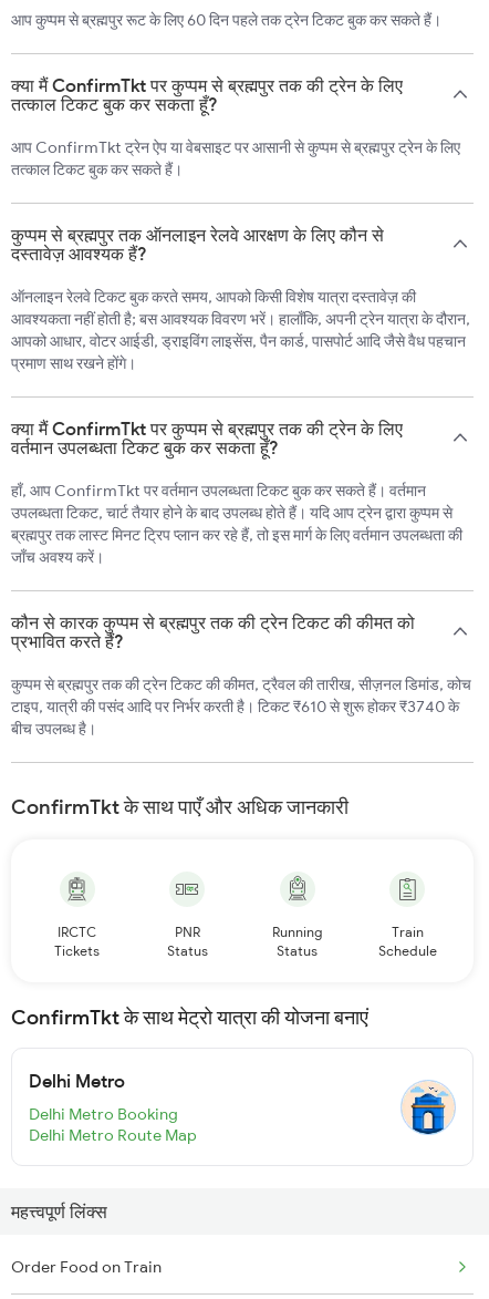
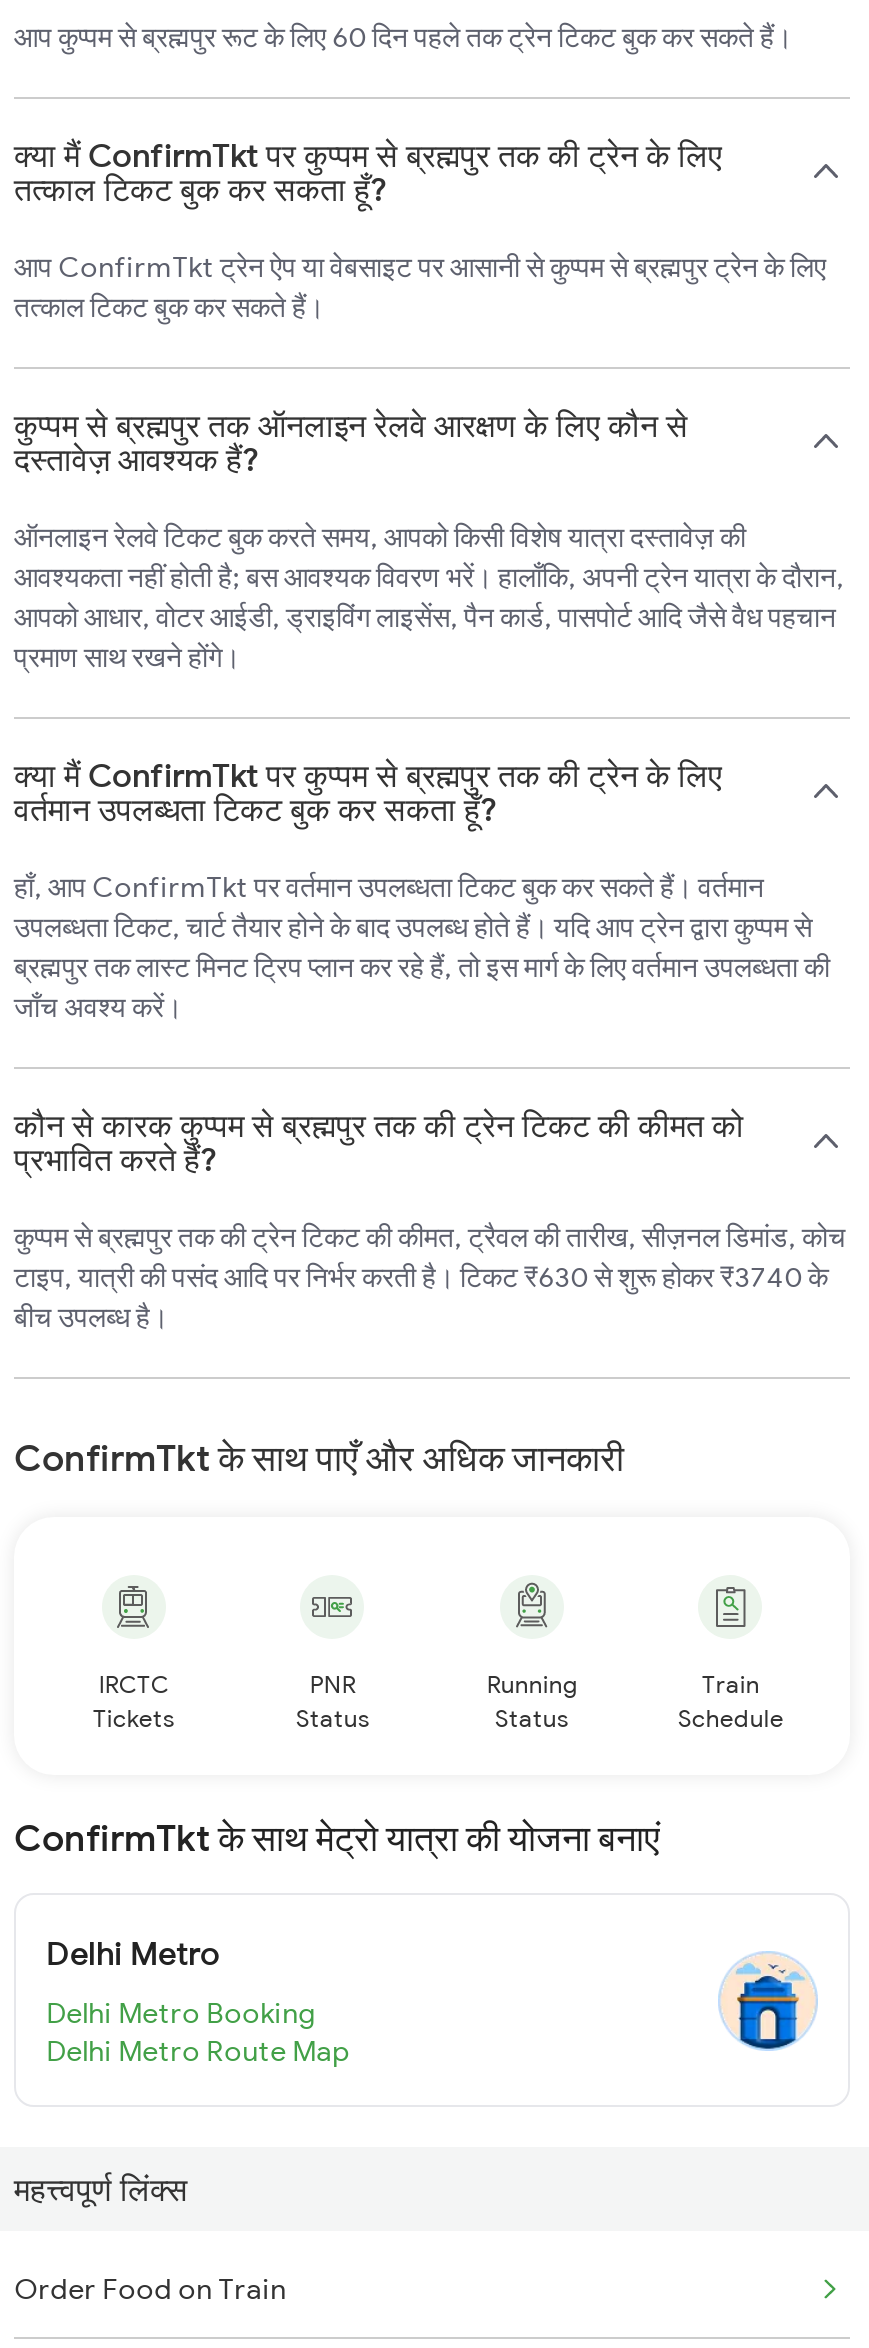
[11,697,459,717] टाइप, यात्री की पसंद आदि पर निर्भर करती है। टिकट ₹610 से शुरू होकर ₹3740 के -> [14,1260,828,1296] टाइप, यात्री की पसंद आदि पर निर्भर करती है। टिकट ₹630 से शुरू होकर ₹3740 के

